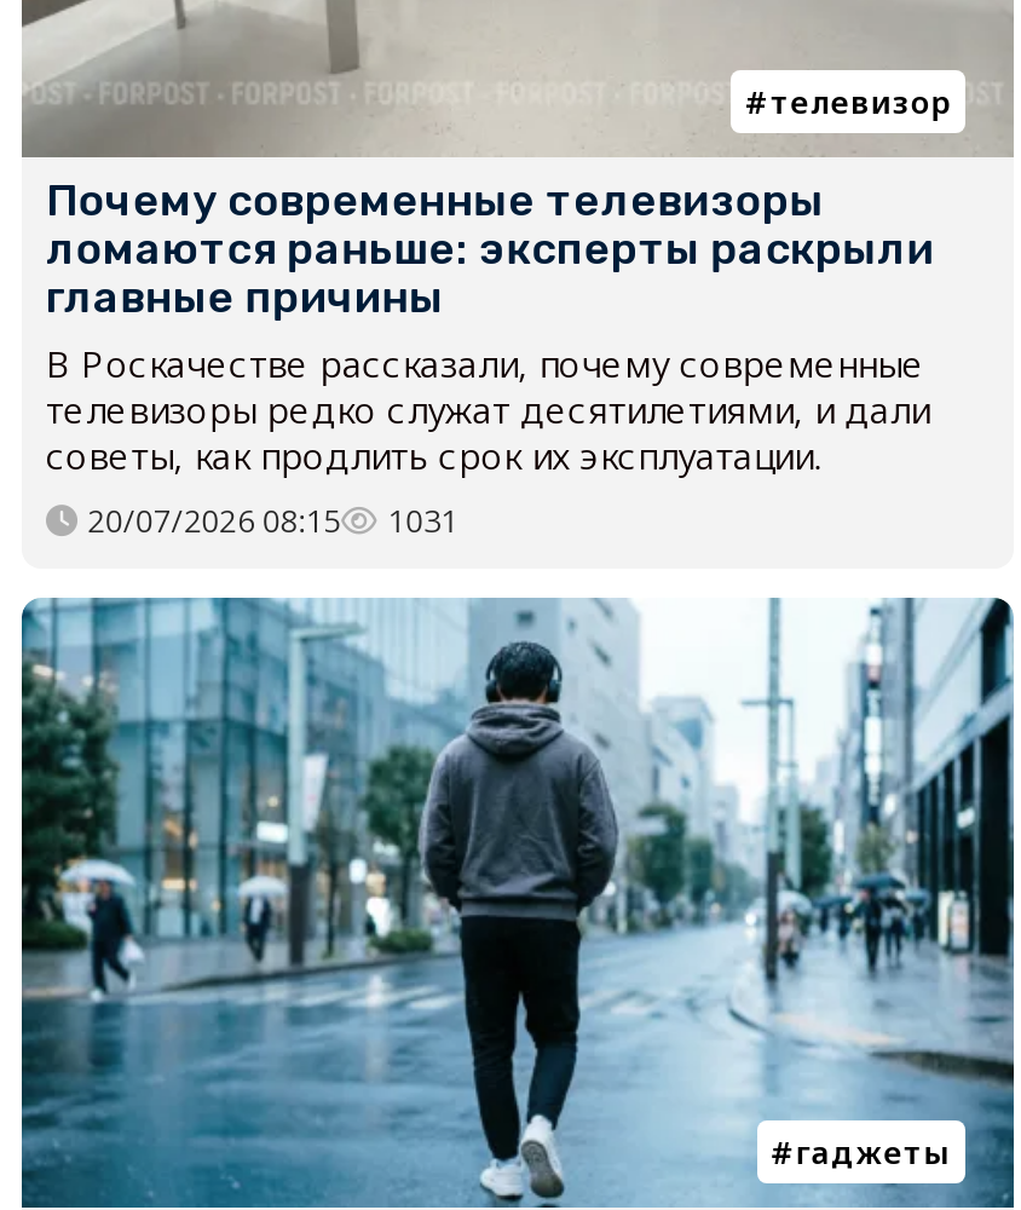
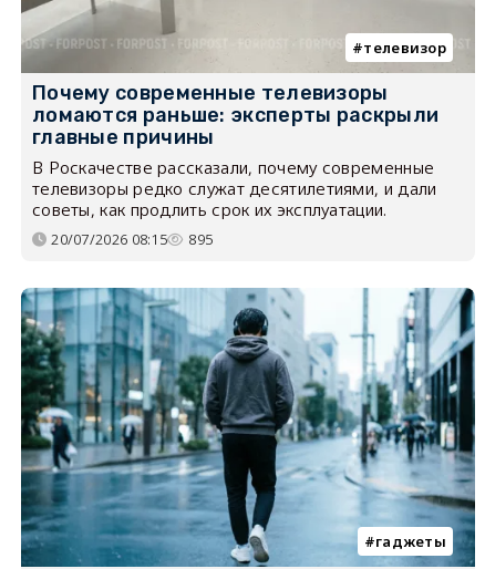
[88,500,459,544] 20/07/2026 08:15 1031 -> [51,229,213,249] 20/07/2026 08:15 895

